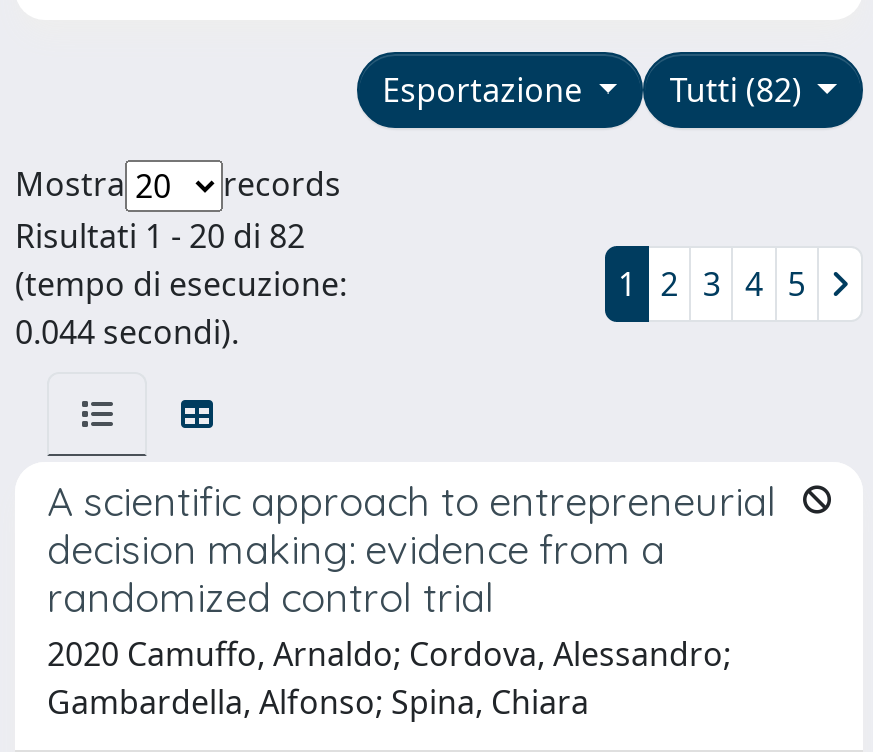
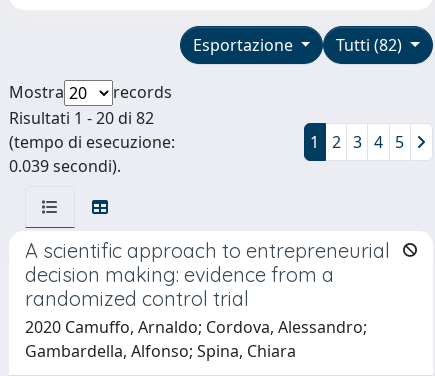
[15,310,239,354] 0.044 secondi). -> [9,155,121,177] 0.039 secondi).

